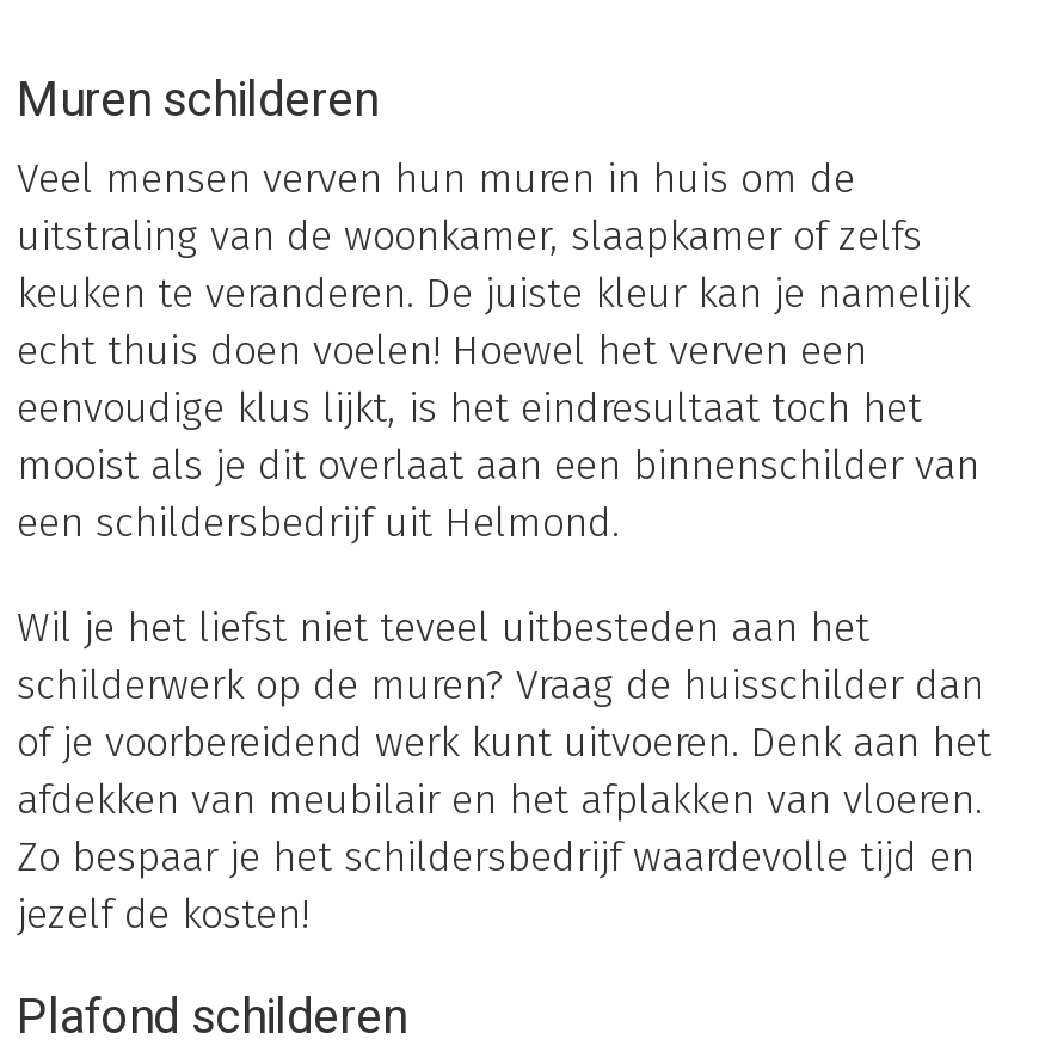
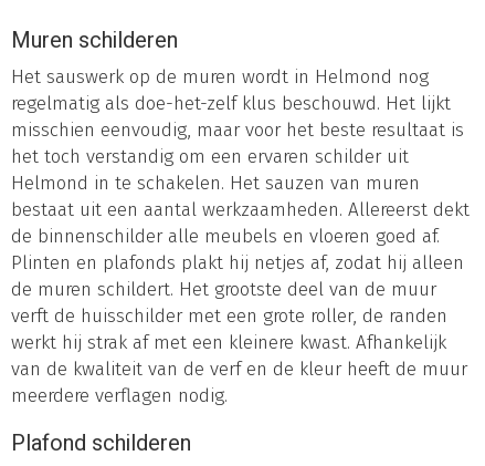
[17,153,991,939] Veel mensen verven hun muren in huis om de | uitstraling van de woonkamer, slaapkamer of zelfs | keuken te veranderen. De juiste kleur kan je namelijk | echt thuis doen voelen! Hoewel het verven een | eenvoudige klus lijkt, is het eindresultaat toch het | mooist als je dit overlaat aan een binnenschilder van | een schildersbedrijf uit Helmond. | Wil je het liefst niet teveel uitbesteden aan het | schilderwerk op de muren? Vraag de huisschilder dan | of je voorbereidend werk kunt uitvoeren. Denk aan het | afdekken van meubilair en het afplakken van vloeren. | Zo bespaar je het schildersbedrijf waardevolle tijd en | jezelf de kosten! -> [11,65,470,407] Het sauswerk op de muren wordt in Helmond nog | regelmatig als doe-het-zelf klus beschouwd. Het lijkt | misschien eenvoudig, maar voor het beste resultaat is | het toch verstandig om een ervaren schilder uit | Helmond in te schakelen. Het sauzen van muren | bestaat uit een aantal werkzaamheden. Allereerst dekt | de binnenschilder alle meubels en vloeren goed af. | Plinten en plafonds plakt hij netjes af, zodat hij alleen | de muren schildert. Het grootste deel van de muur | verft de huisschilder met een grote roller, de randen | werkt hij strak af met een kleinere kwast. Afhankelijk | van de kwaliteit van de verf en de kleur heeft de muur | meerdere verflagen nodig.

